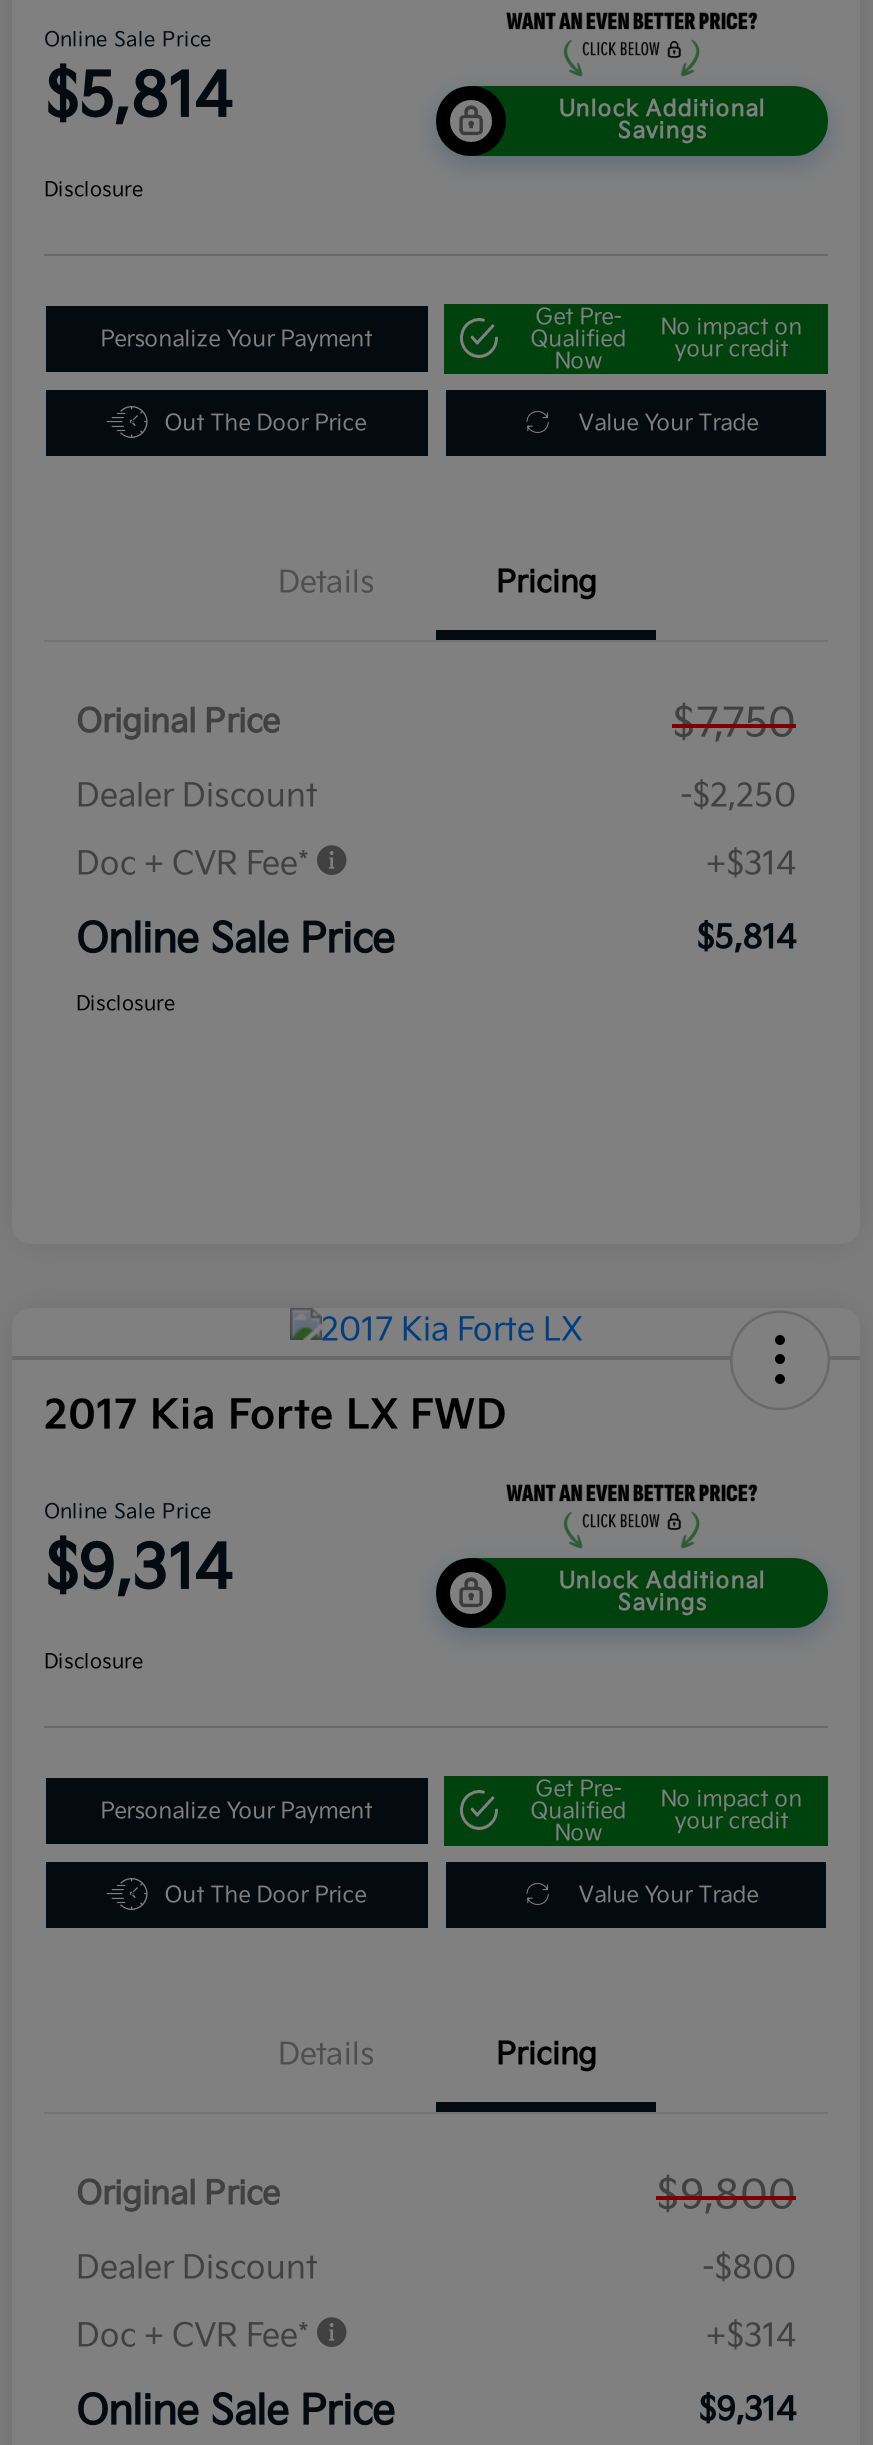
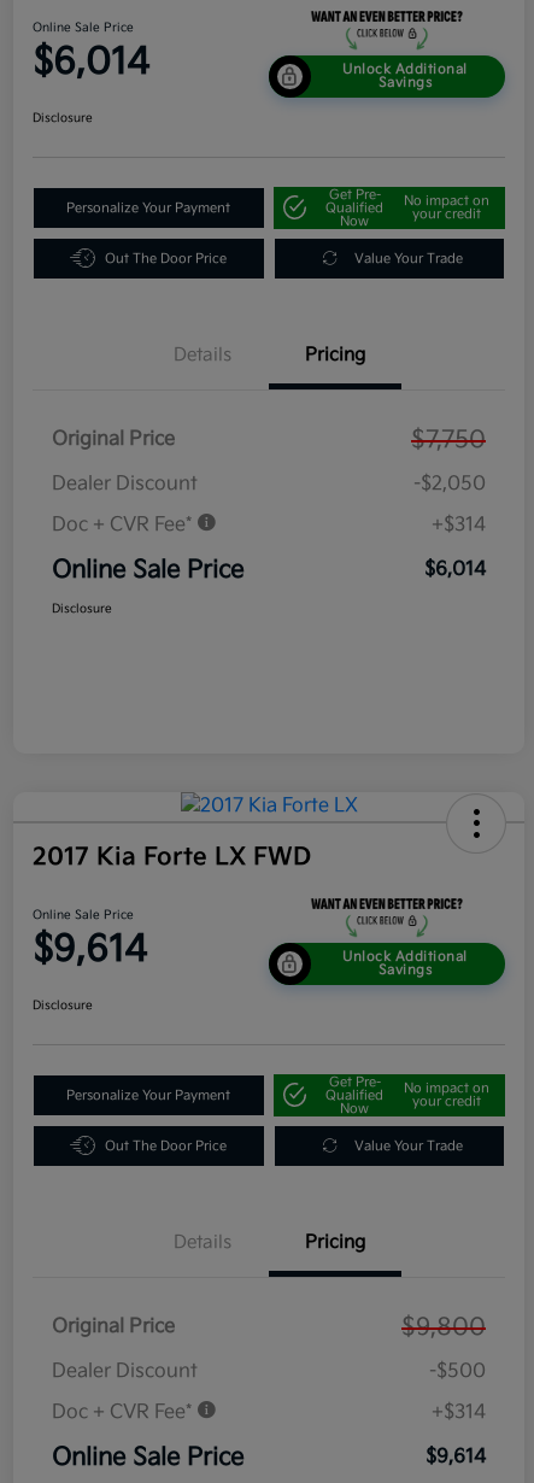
[44,61,232,133] $5,814 -> [33,41,149,84] $6,014
[680,777,796,815] -$2,250 -> [413,472,486,495] -$2,050
[696,919,796,957] $5,814 -> [424,558,486,581] $6,014
[44,1533,232,1605] $9,314 -> [33,928,147,971] $9,614
[702,2249,796,2287] -$800 -> [429,1359,486,1382] -$500
[698,2391,796,2429] $9,314 -> [426,1445,486,1468] $9,614

